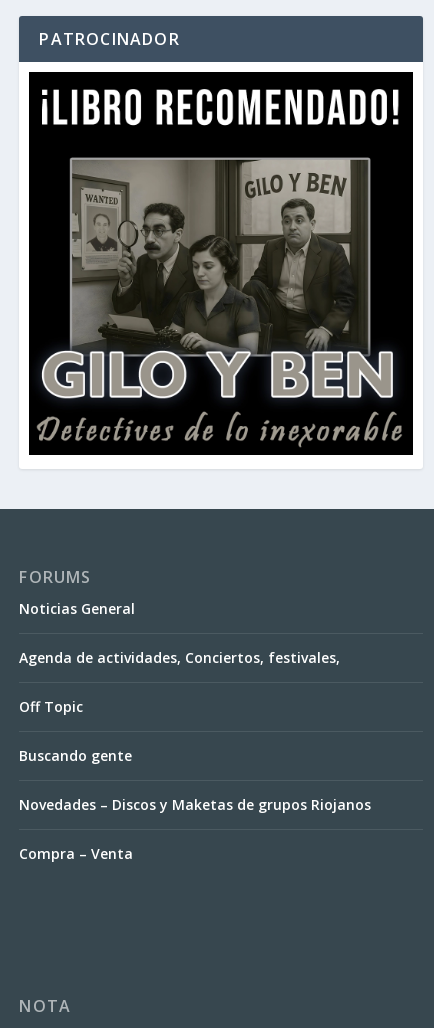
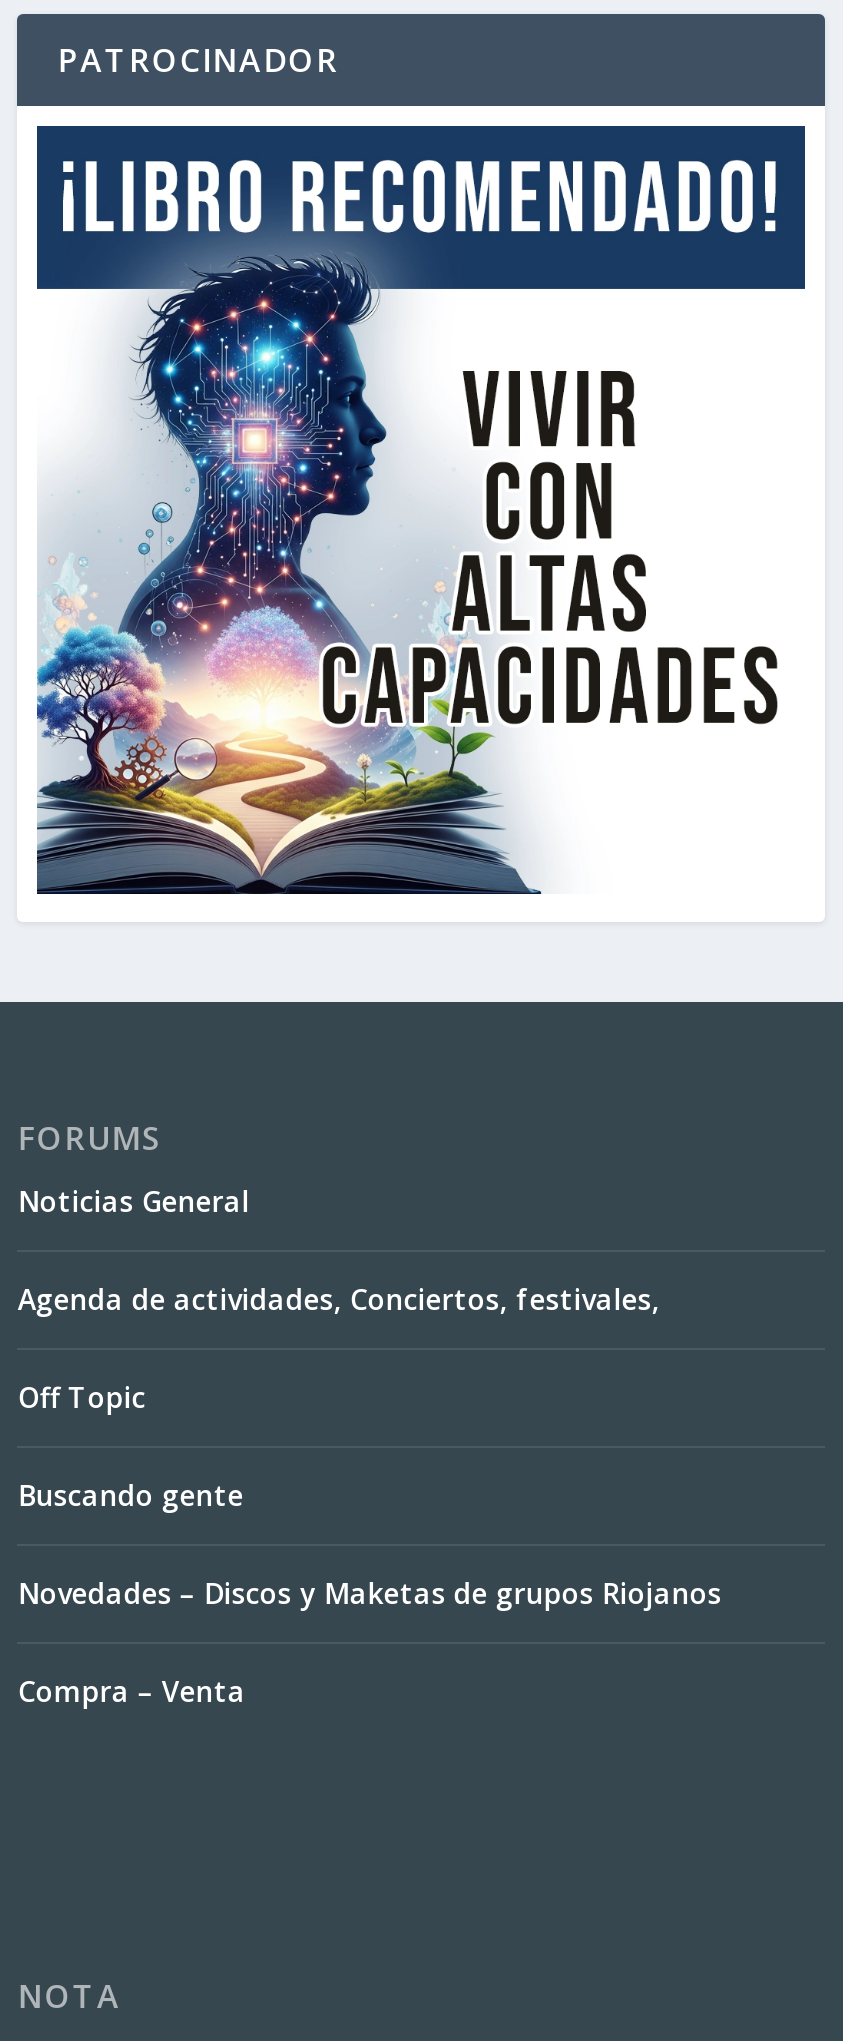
[28,71,414,456] [image] -> [35,125,807,897] [image]

